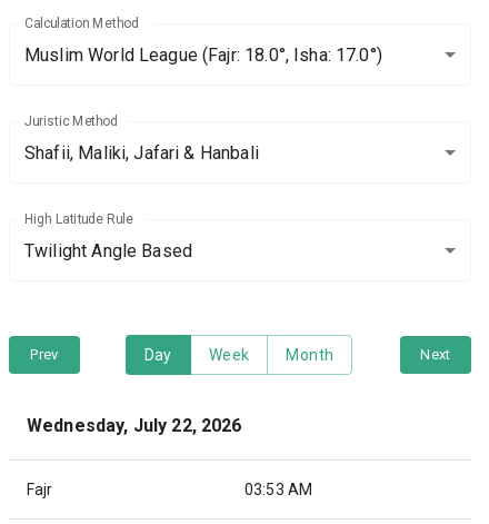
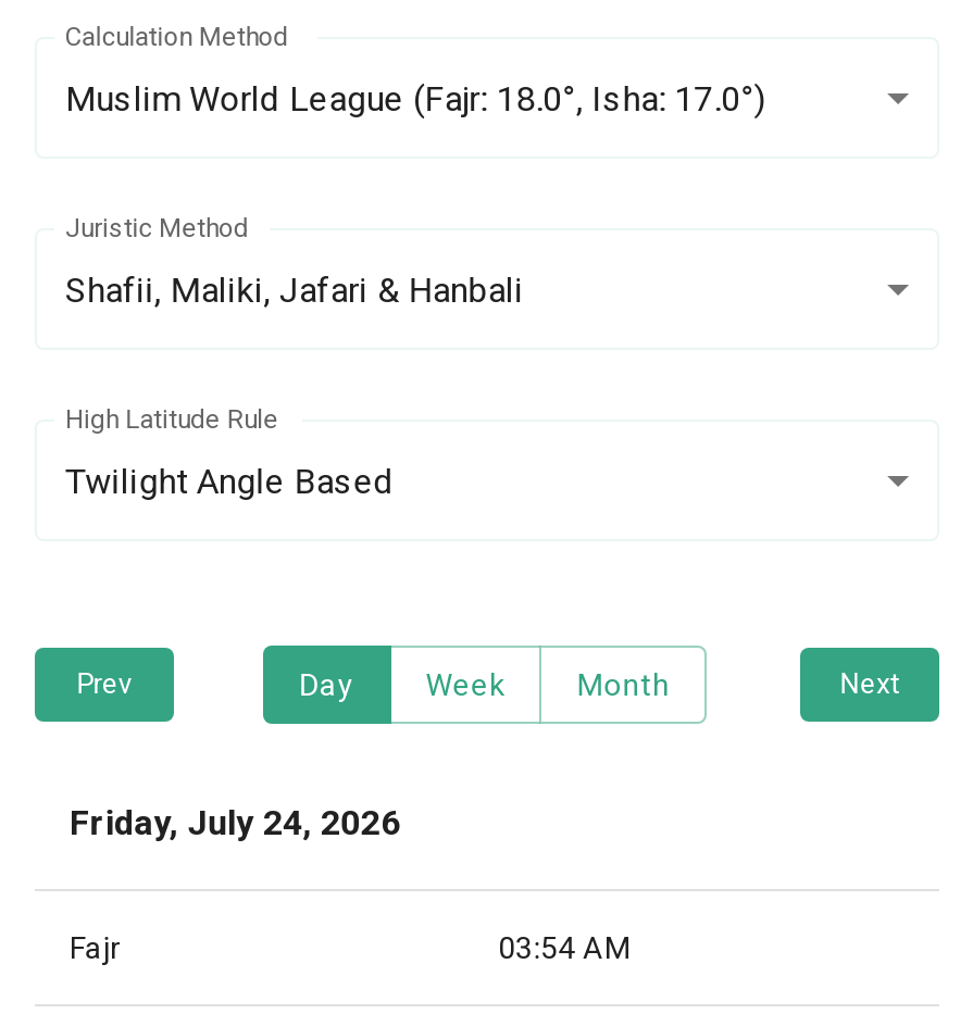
[27,415,242,436] Wednesday, July 22, 2026 -> [70,802,401,843] Friday, July 24, 2026
[244,481,313,498] 03:53 AM -> [498,930,631,965] 03:54 AM

